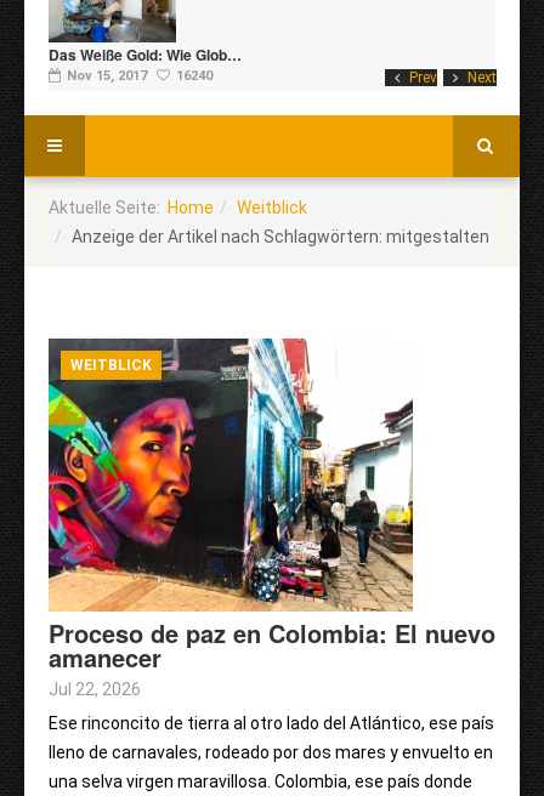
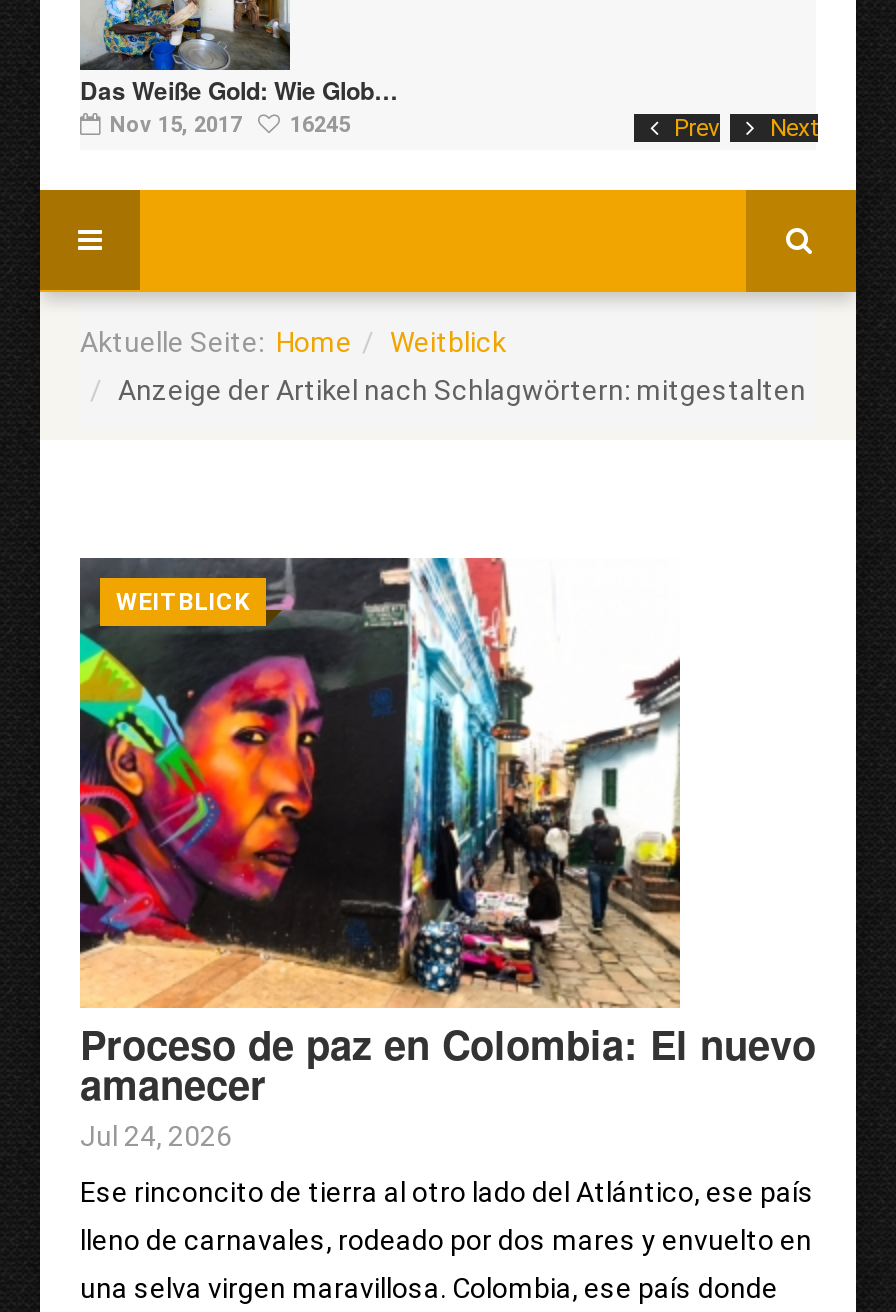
[67,67,212,83] Nov 15, 2017 16240 -> [110,111,350,137] Nov 15, 2017 16245
[49,679,141,698] Jul 22, 2026 -> [80,1119,232,1151] Jul 24, 2026

